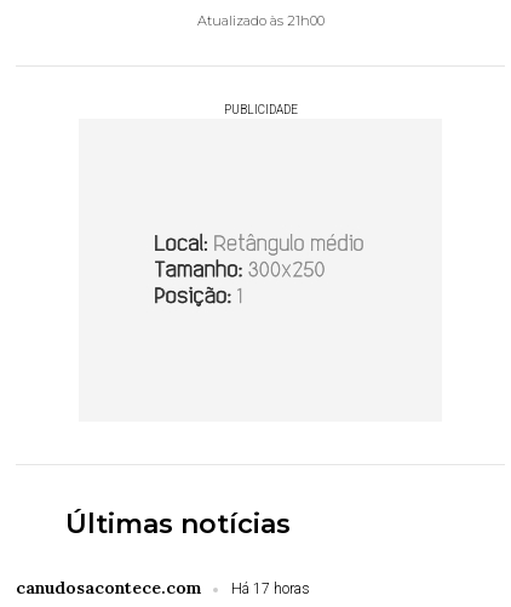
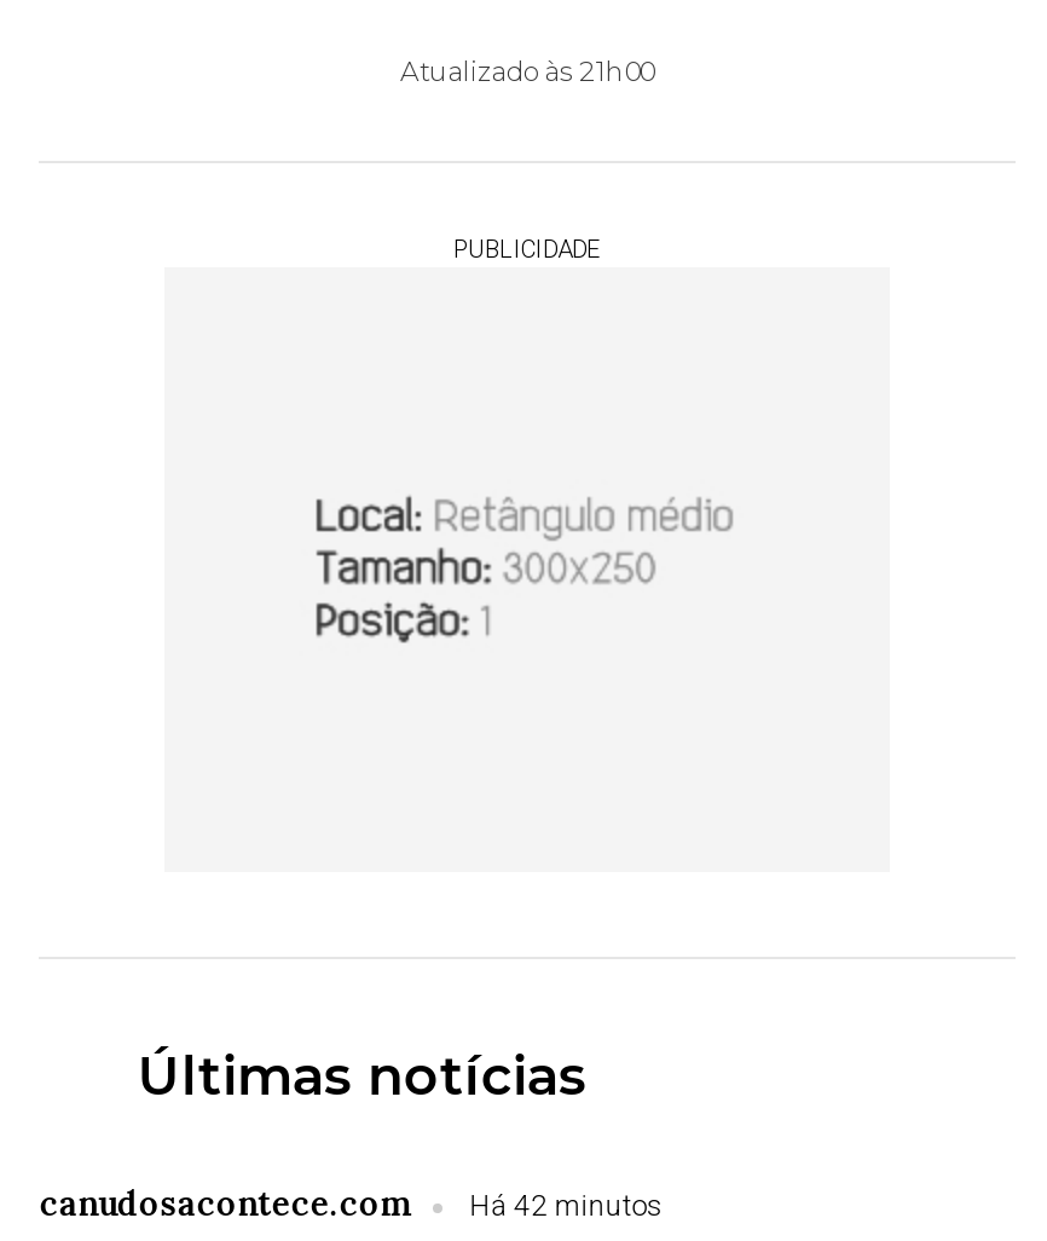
[16,577,310,599] canudosacontece.com Há 17 horas -> [40,1182,664,1226] canudosacontece.com Há 42 minutos

